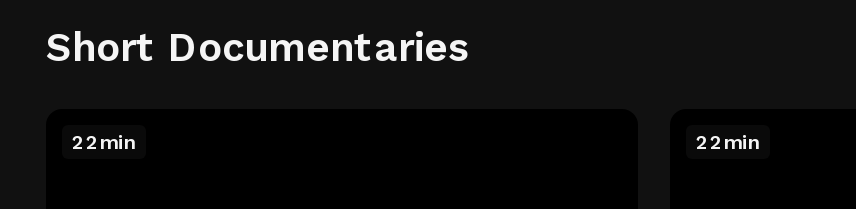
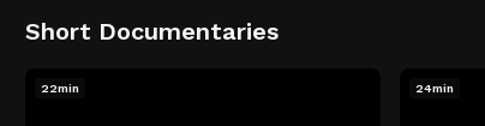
[696,130,760,152] 22min -> [415,81,454,94] 24min

